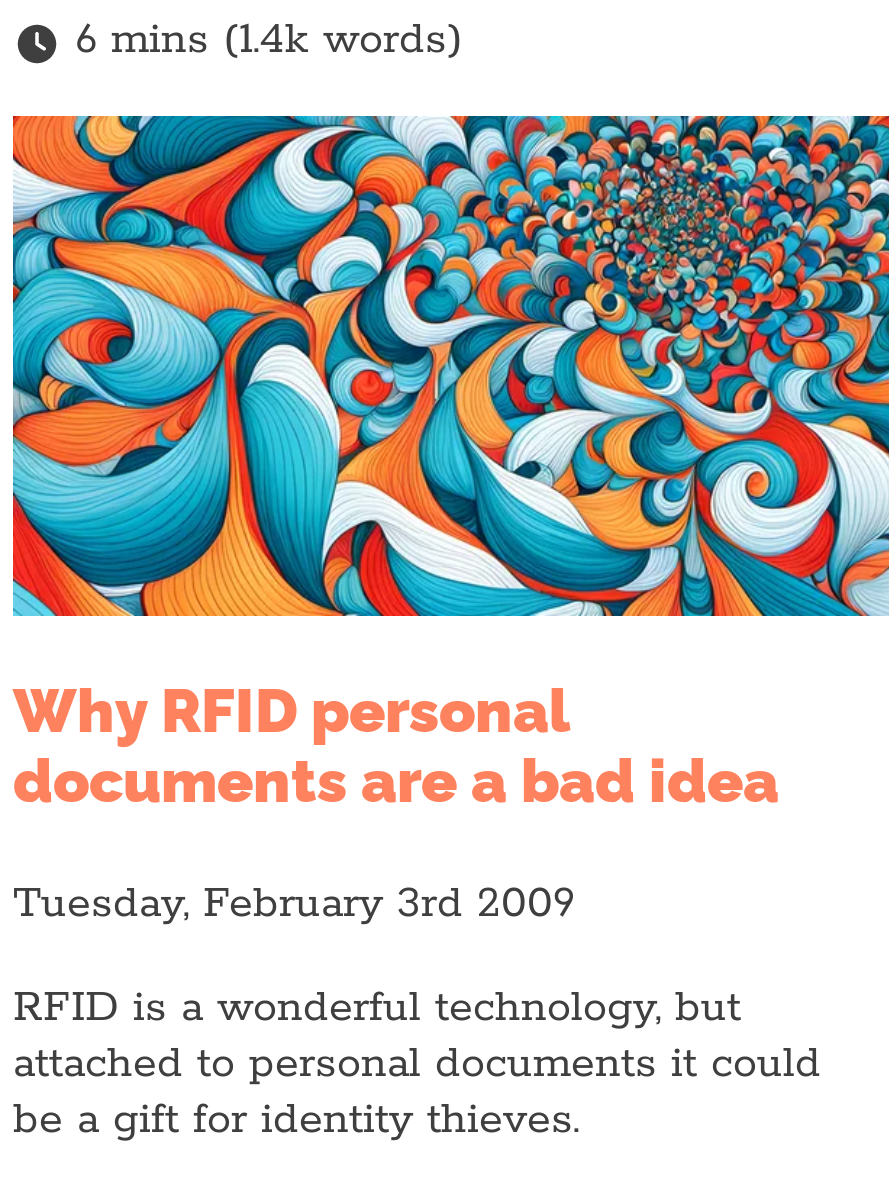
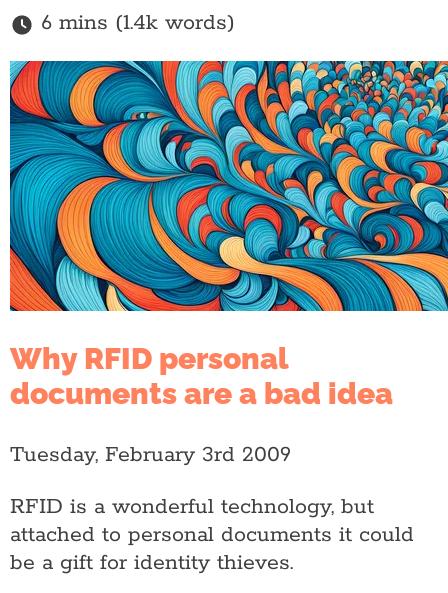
[11,114,883,618] [image] -> [9,60,445,312] [image]

